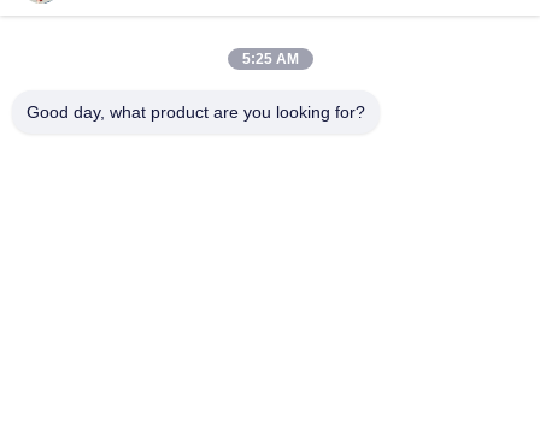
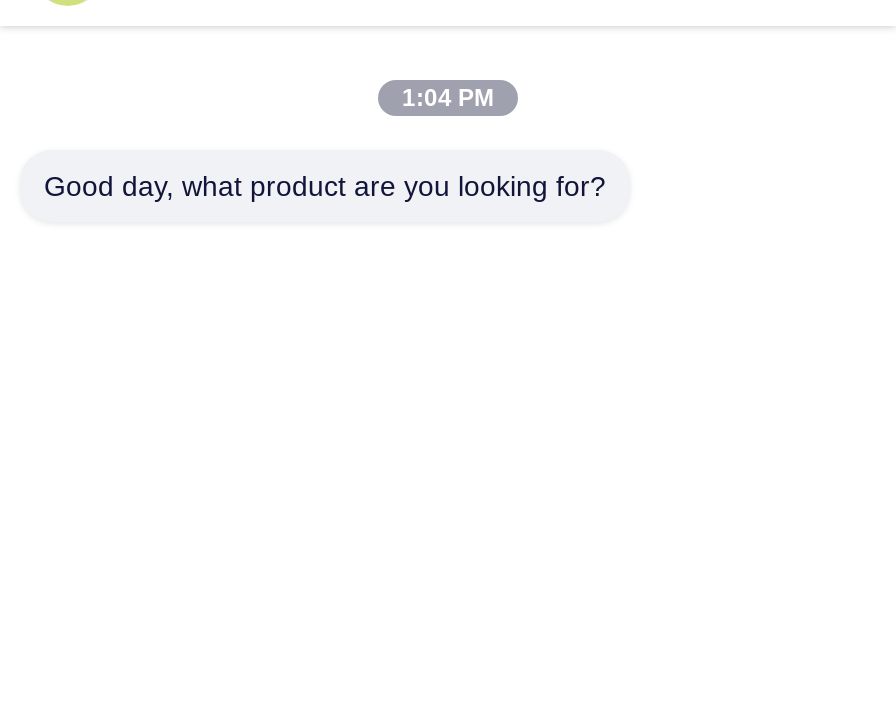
[242,51,298,67] 5:25 AM -> [402,84,494,112] 1:04 PM

